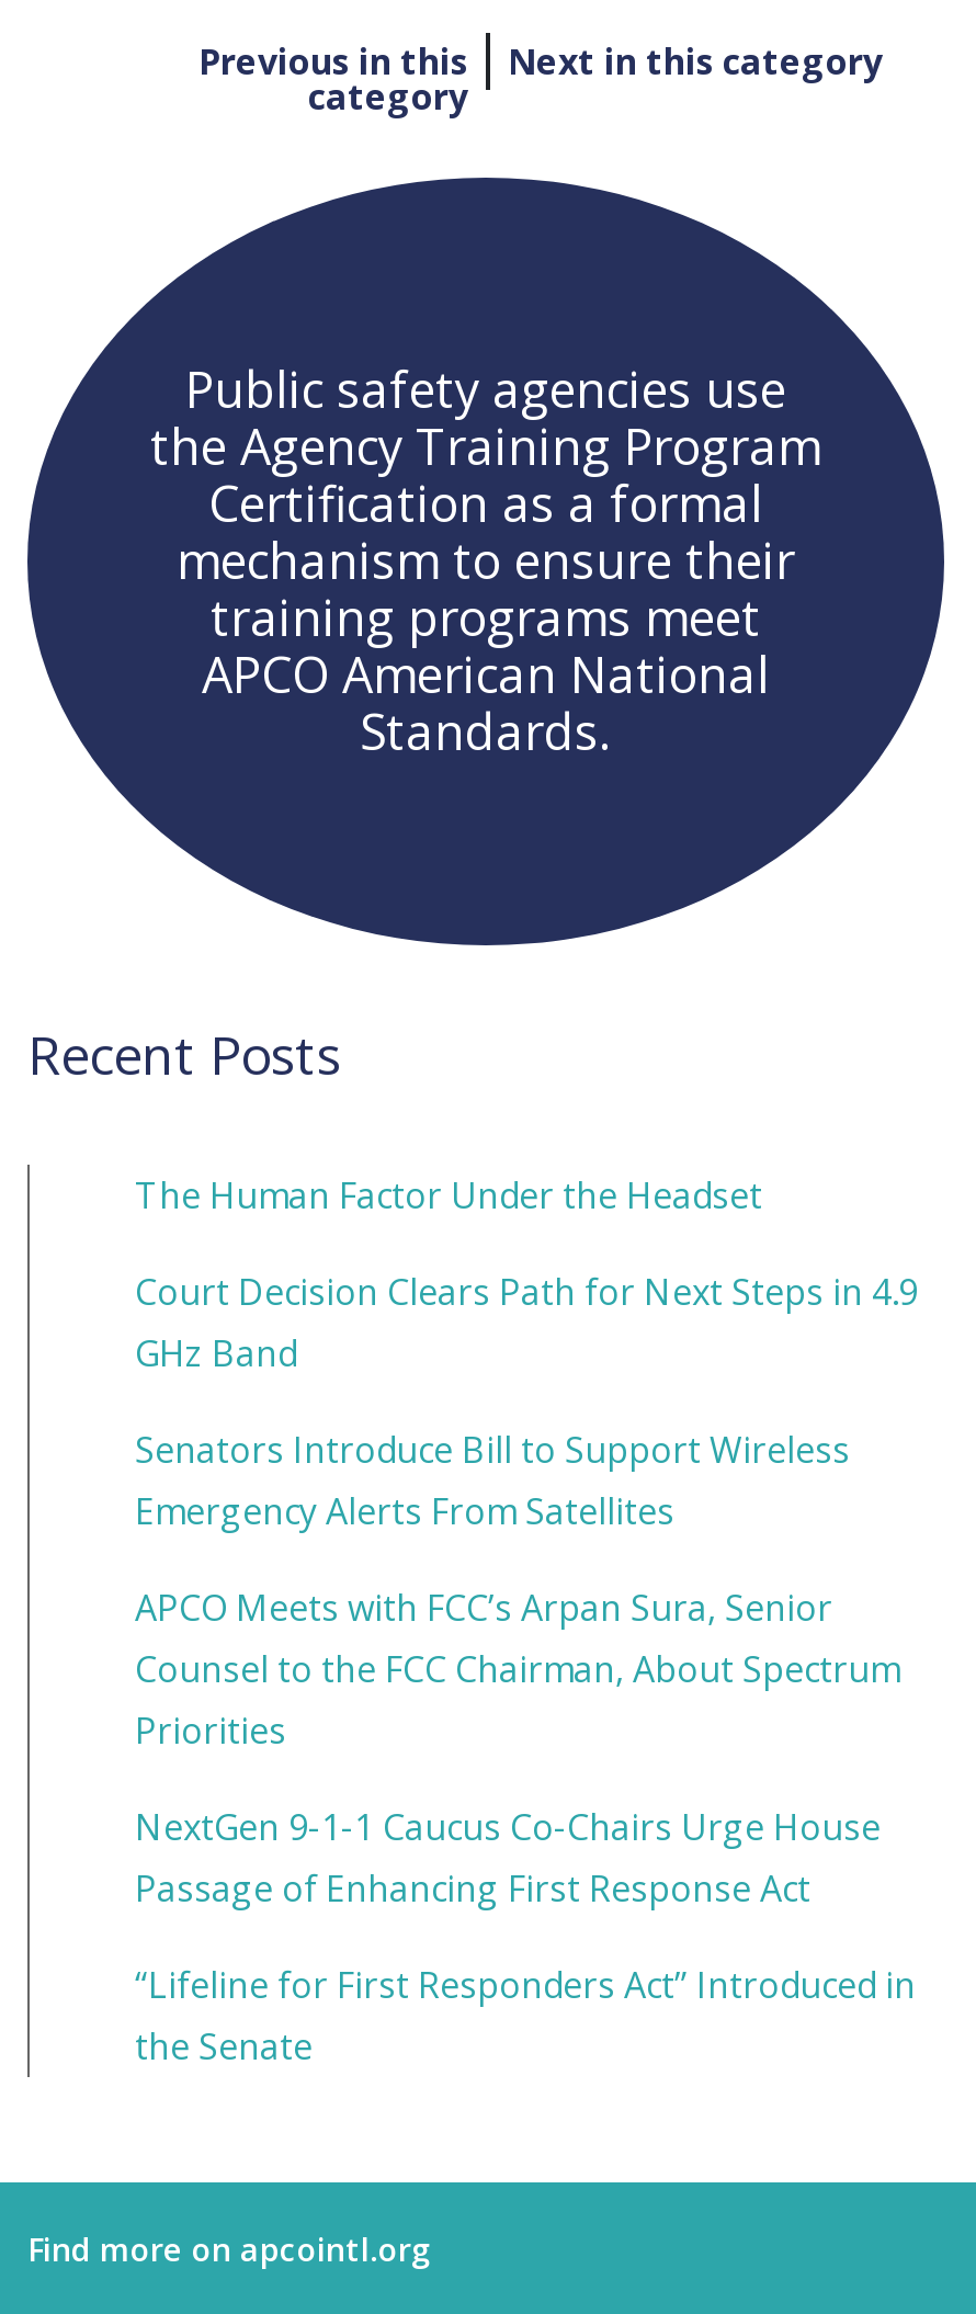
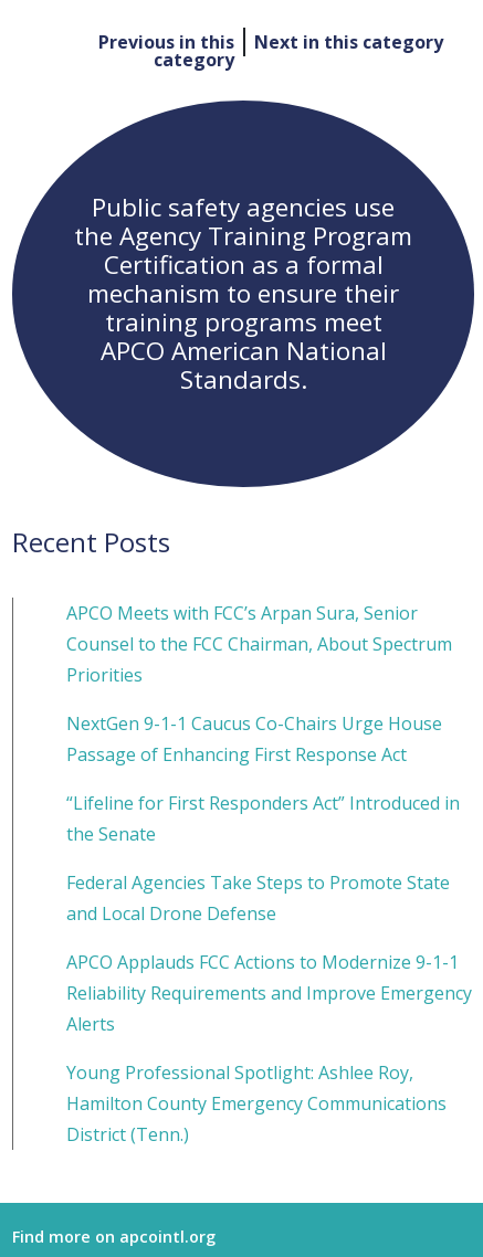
[135,1172,918,1536] The Human Factor Under the Headset | Court Decision Clears Path for Next Steps in 4.9 | GHz Band | Senators Introduce Bill to Support Wireless | Emergency Alerts From Satellites -> none
moved [135,1584,916,2071] -> [66,601,460,846]: APCO Meets with FCC’s Arpan Sura, Senior | Counsel to the FCC Chairman, About Spectrum | Priorities | NextGen 9-1-1 Caucus Co-Chairs Urge House | Passage of Enhancing First Response Act | “Lifeline for First Responders Act” Introduced in | the Senate
none -> [66,871,472,1147] Federal Agencies Take Steps to Promote State | and Local Drone Defense | APCO Applauds FCC Actions to Modernize 9-1-1 | Reliability Requirements and Improve Emergency | Alerts | Young Professional Spotlight: Ashlee Roy, | Hamilton County Emergency Communications | District (Tenn.)

